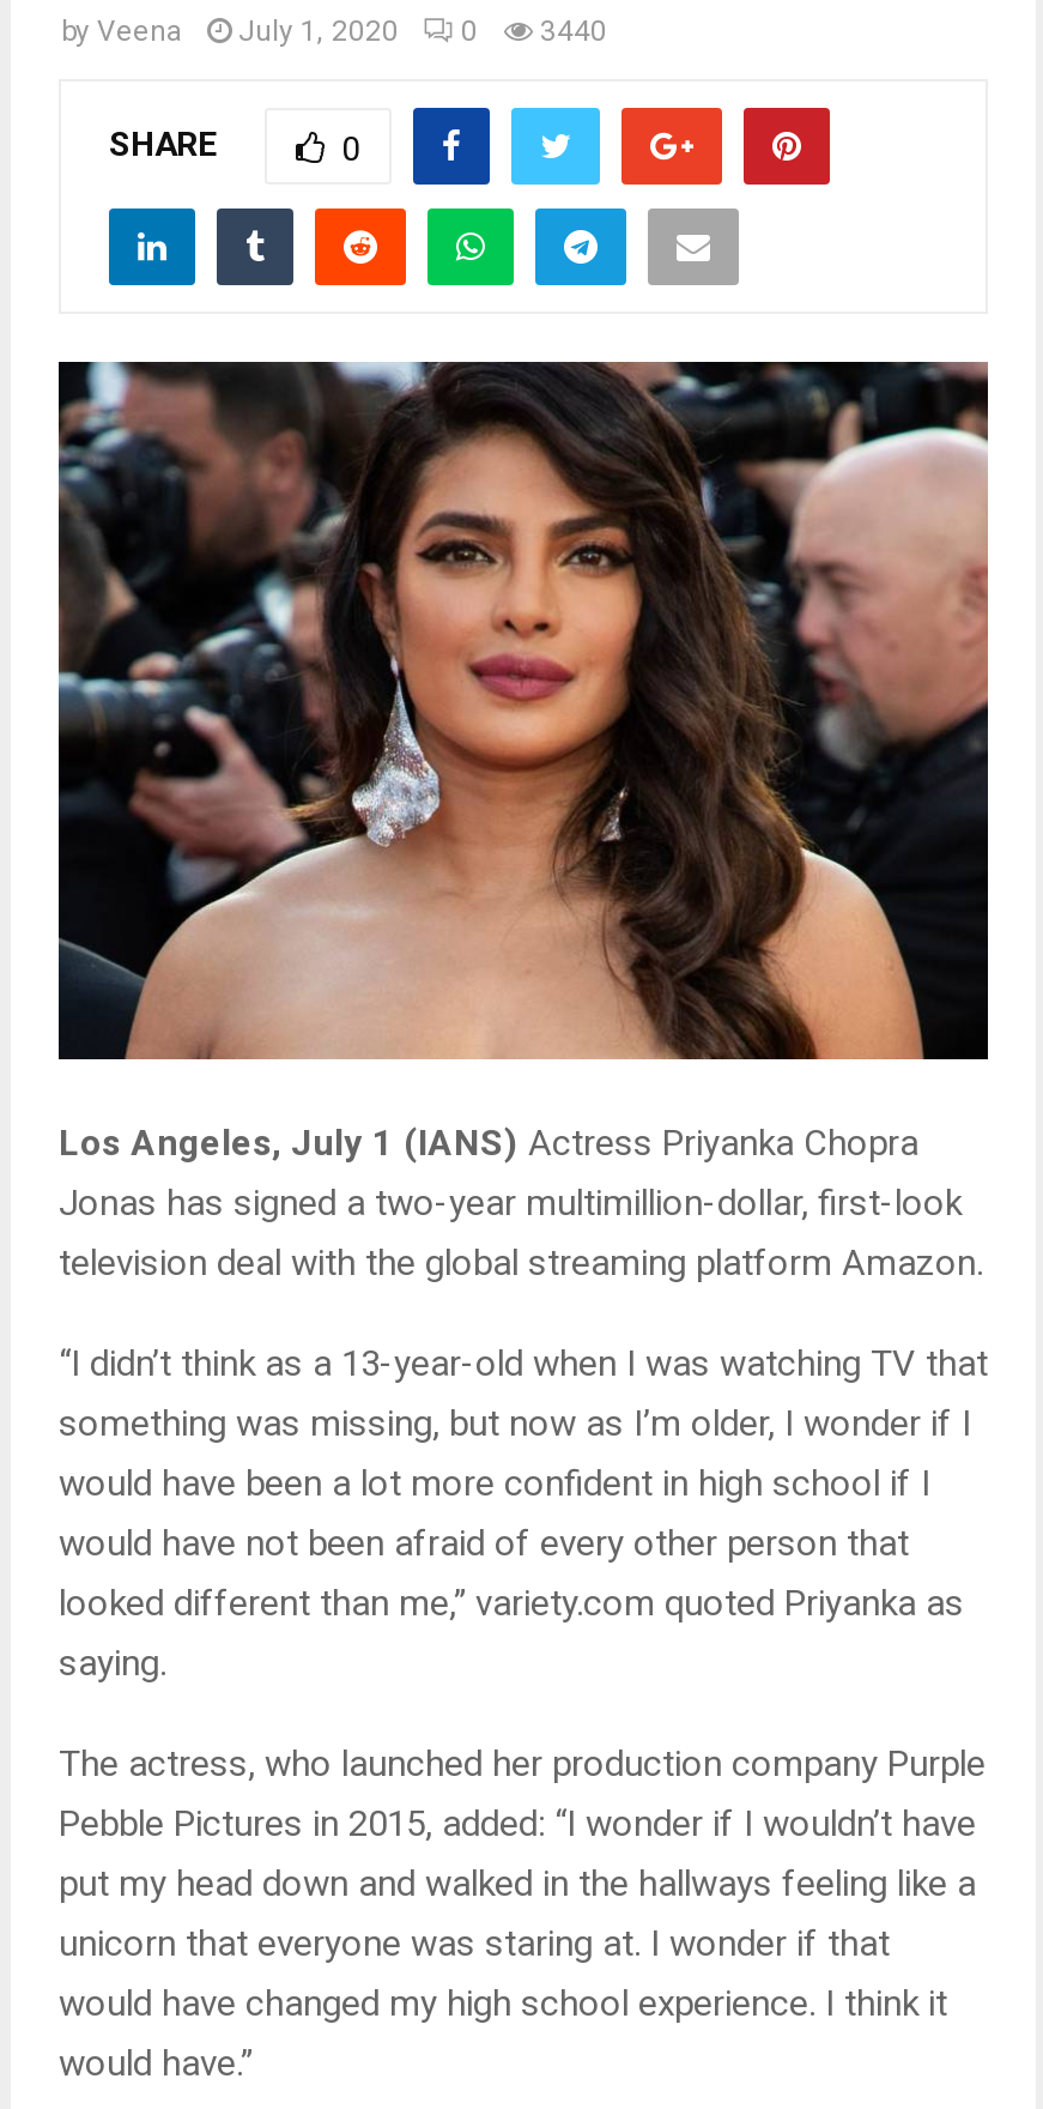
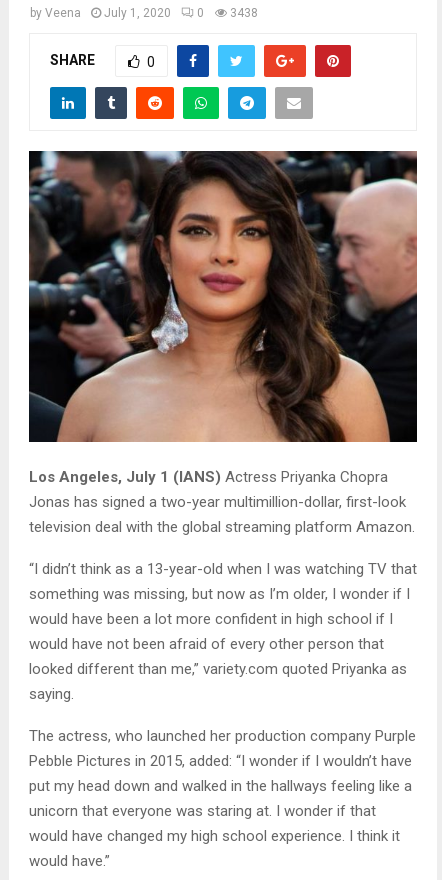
[61,14,607,48] by Veena July 1, 2020 0 3440 -> [30,6,258,20] by Veena July 1, 2020 0 3438

